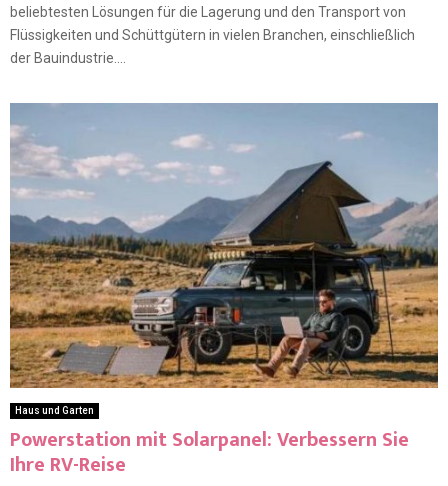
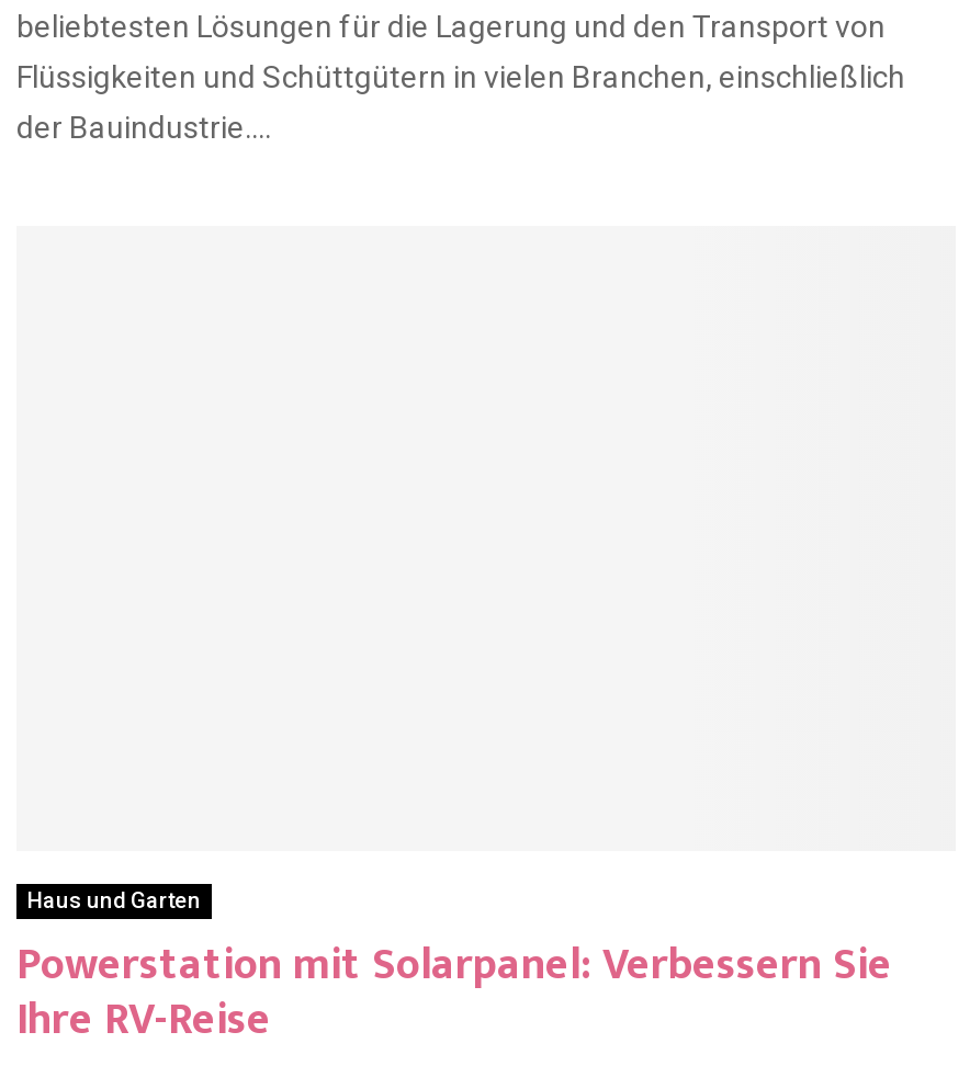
[9,102,439,389] [image] -> none

